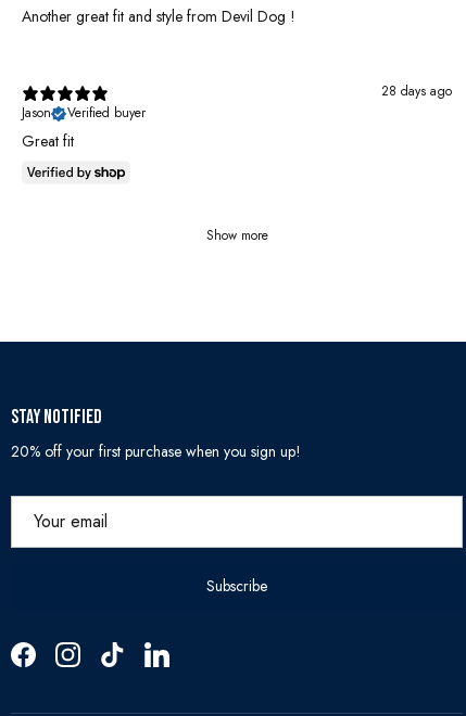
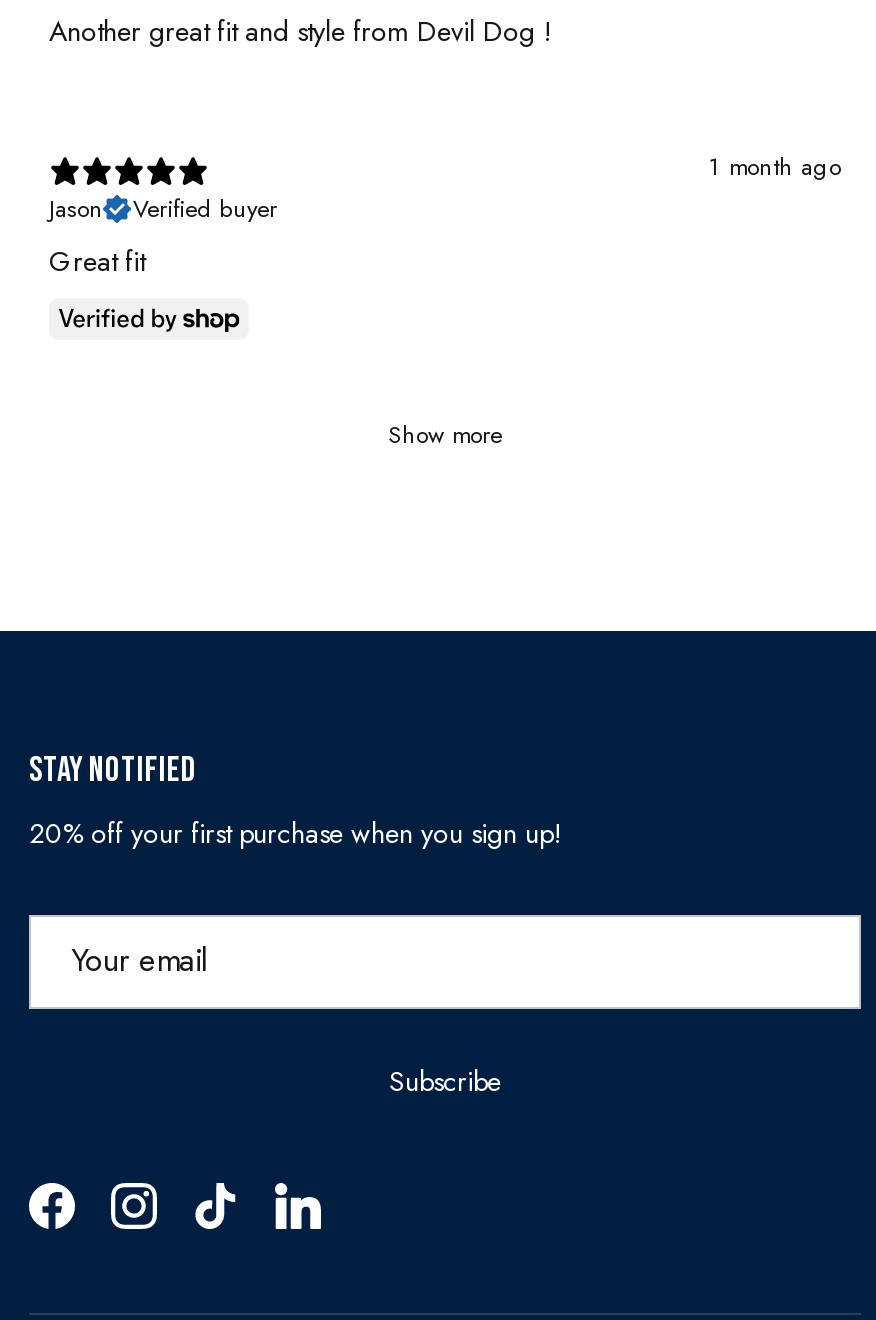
[381,81,452,101] 28 days ago -> [709,150,841,186] 1 month ago

